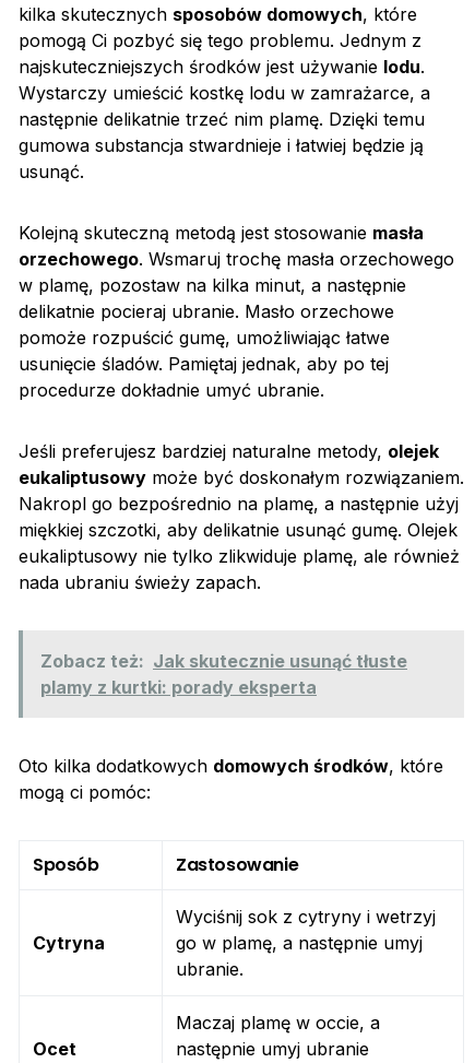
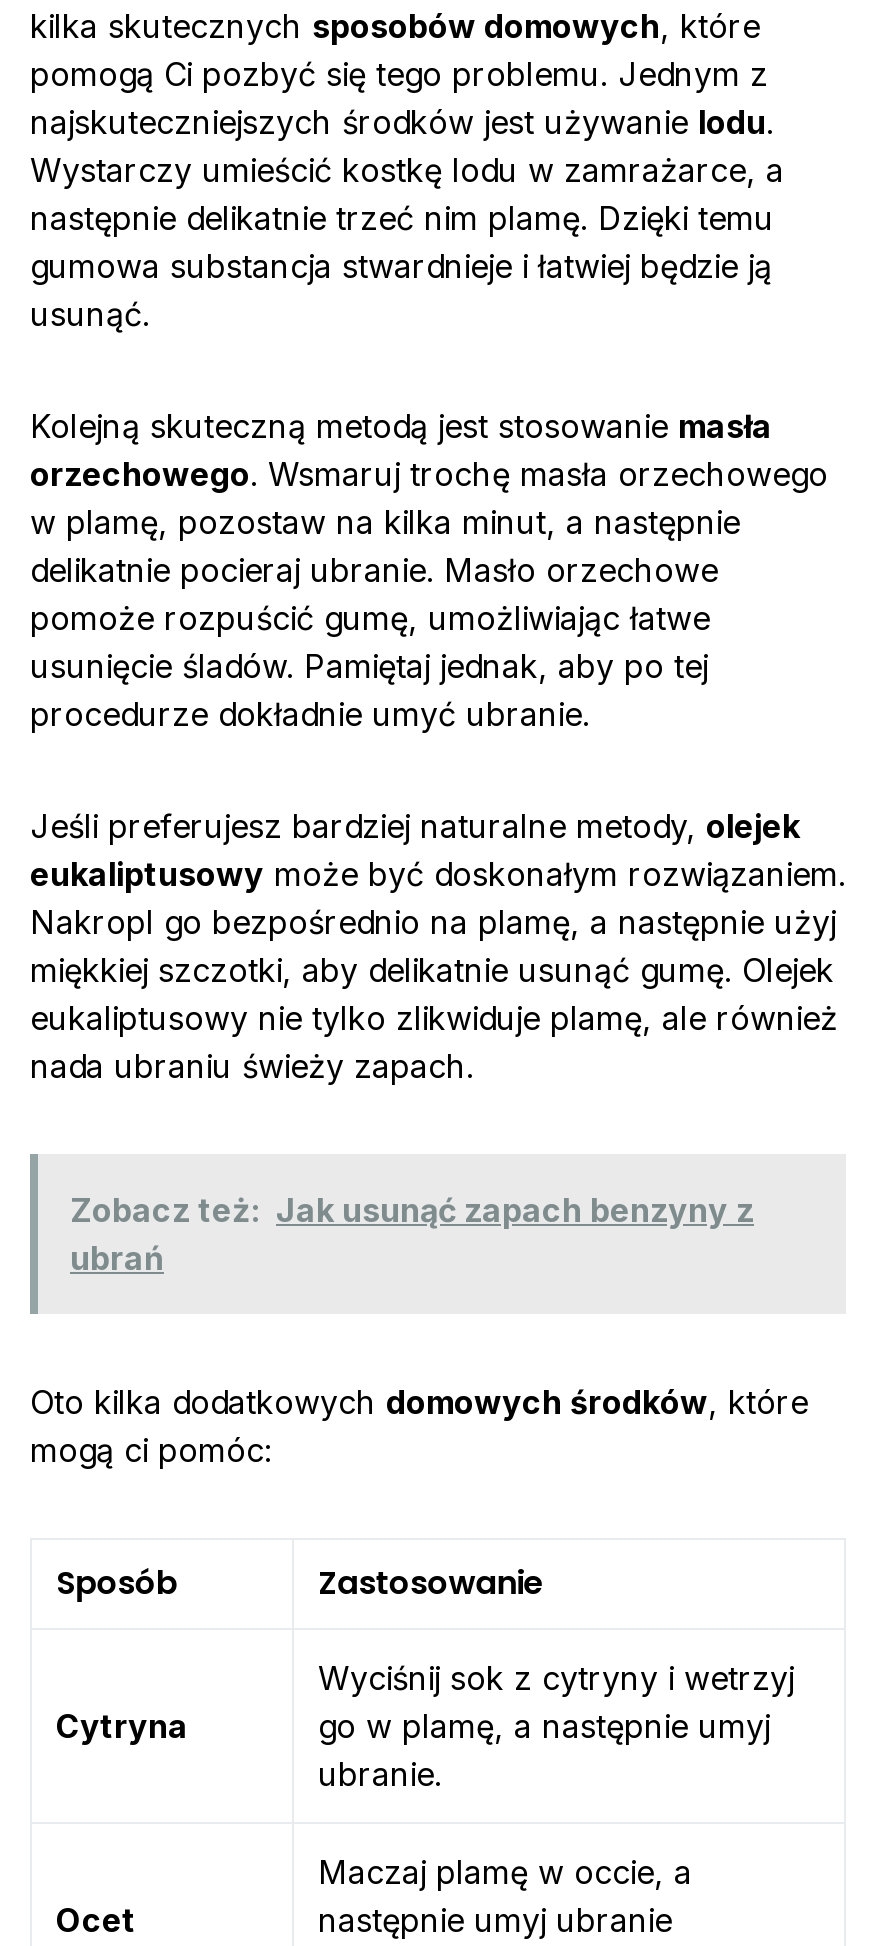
[40,650,407,698] Zobacz też: Jak skutecznie usunąć tłuste | plamy z kurtki: porady eksperta -> [70,1189,754,1277] Zobacz też: Jak usunąć zapach benzyny z | ubrań

